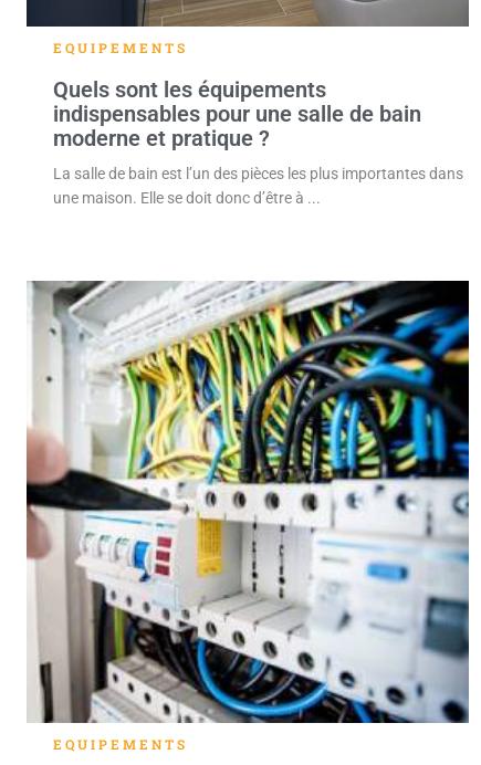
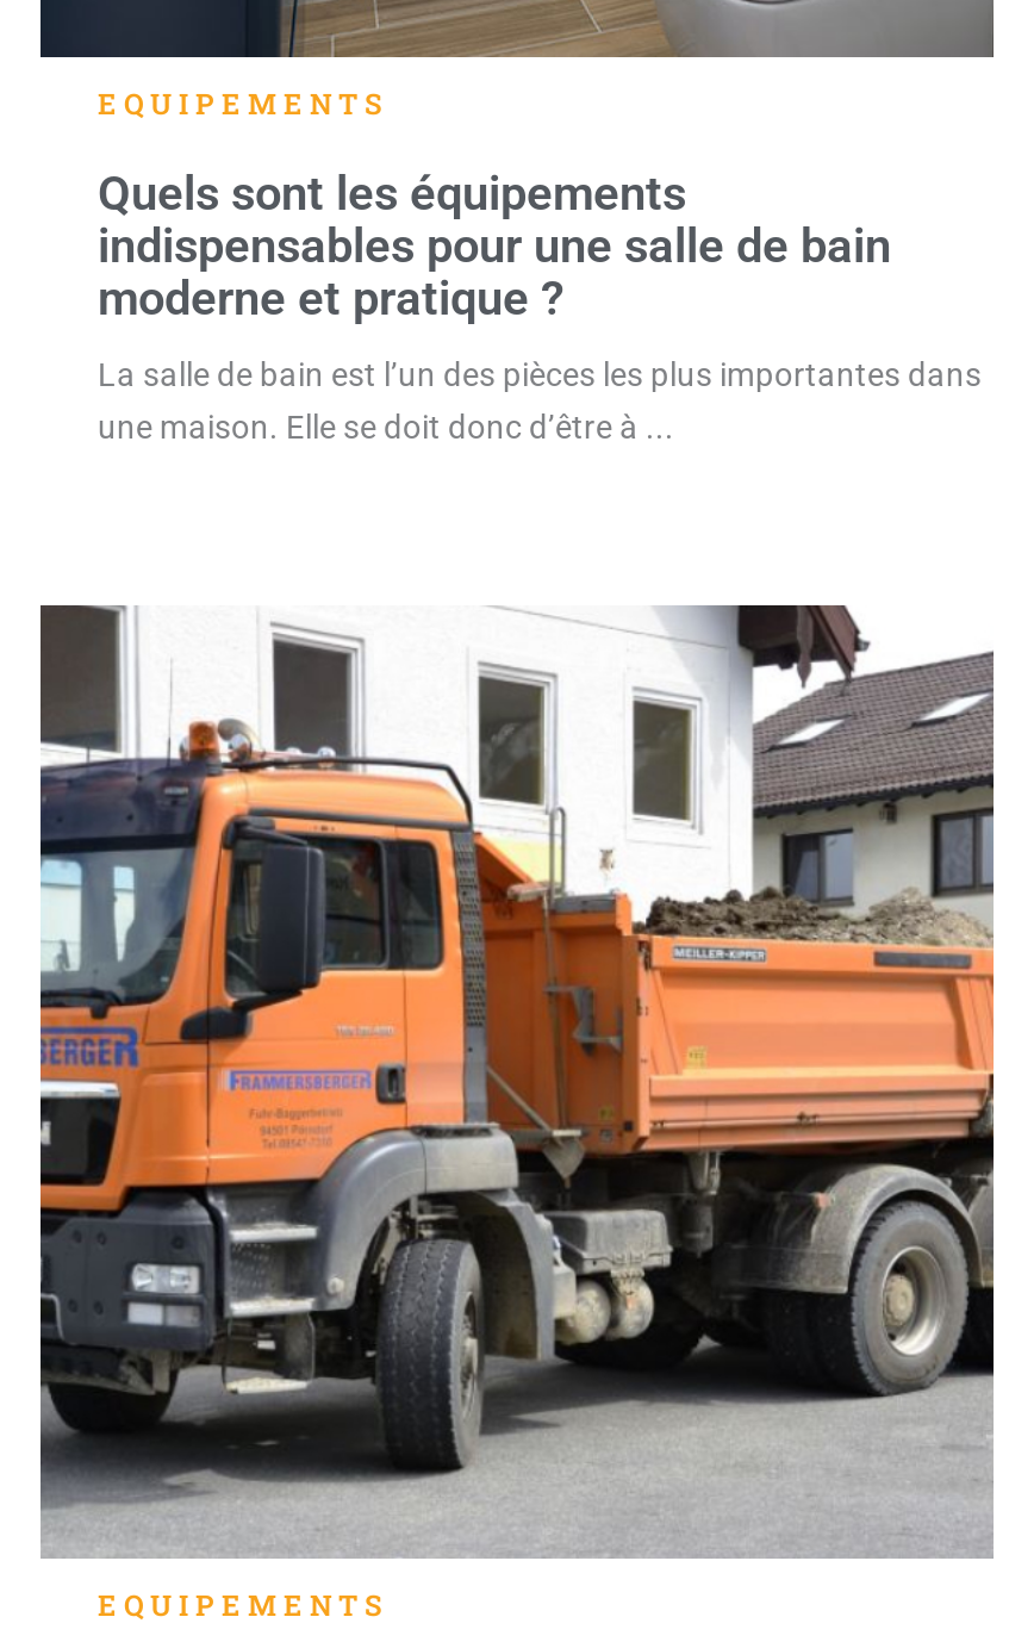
[25,280,470,724] [image] -> [38,603,996,1559] [image]

